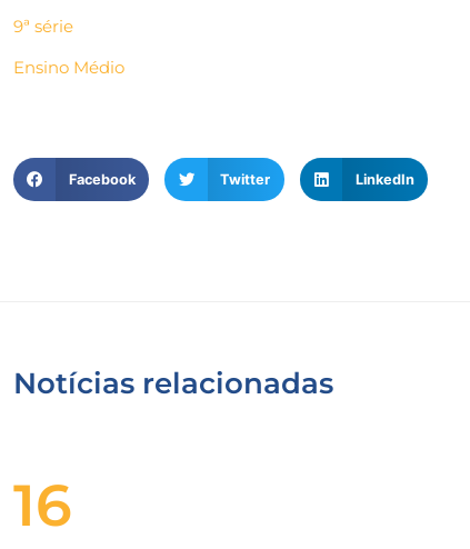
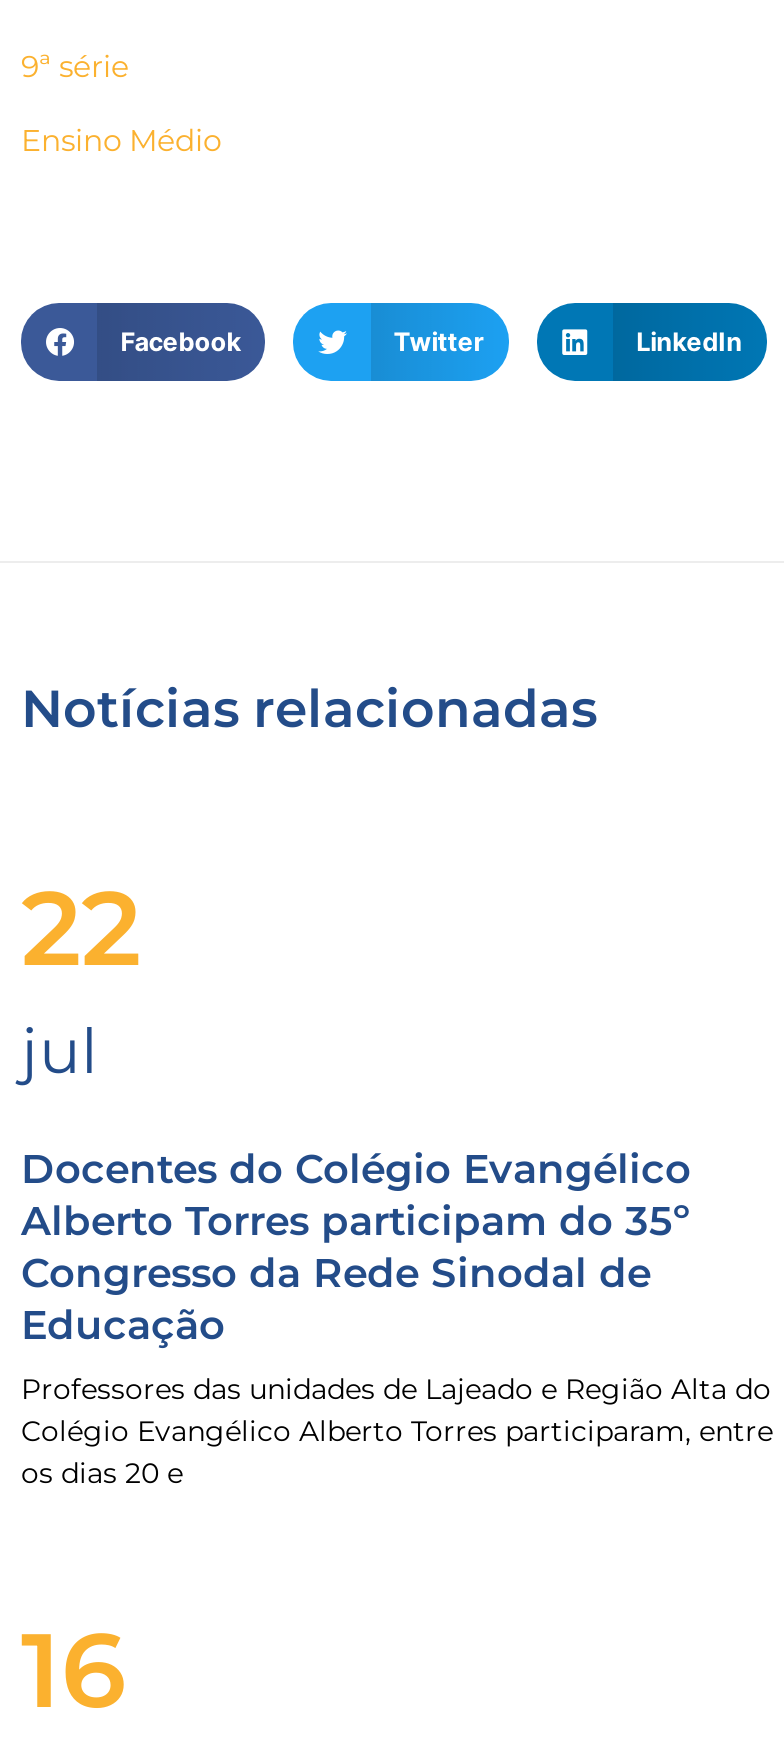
none -> [21,865,773,1491] 22 | jul | Docentes do Colégio Evangélico | Alberto Torres participam do 35º | Congresso da Rede Sinodal de | Educação | Professores das unidades de Lajeado e Região Alta do | Colégio Evangélico Alberto Torres participaram, entre | os dias 20 e

